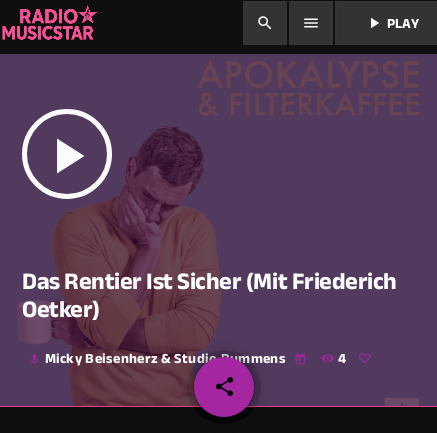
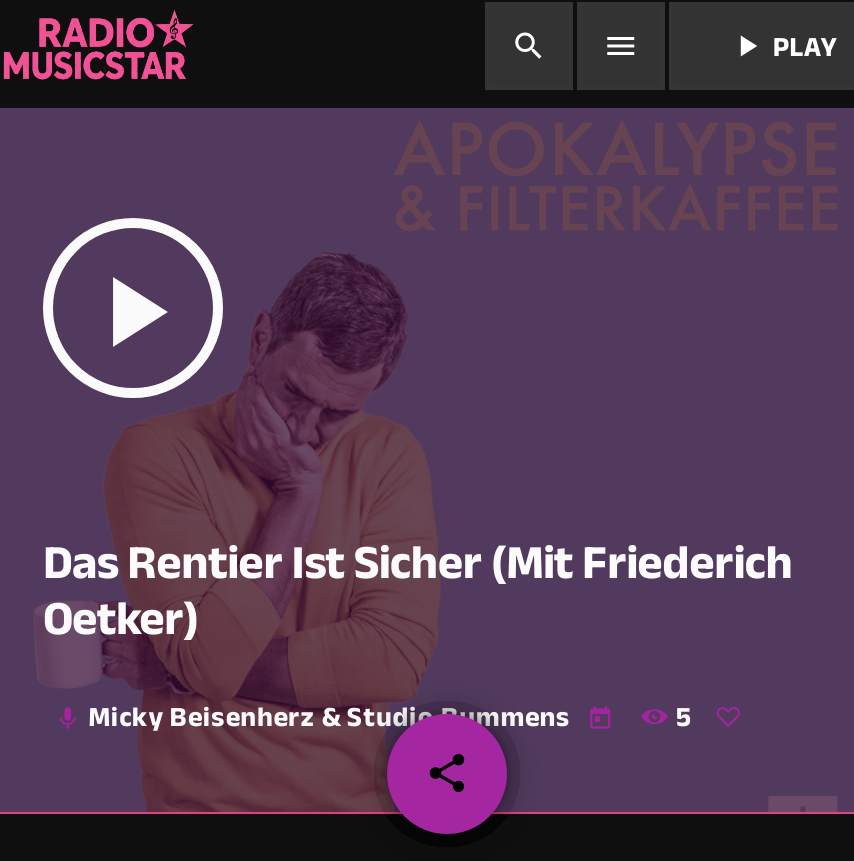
[338,349,350,365] 4 -> [676,699,699,731] 5

